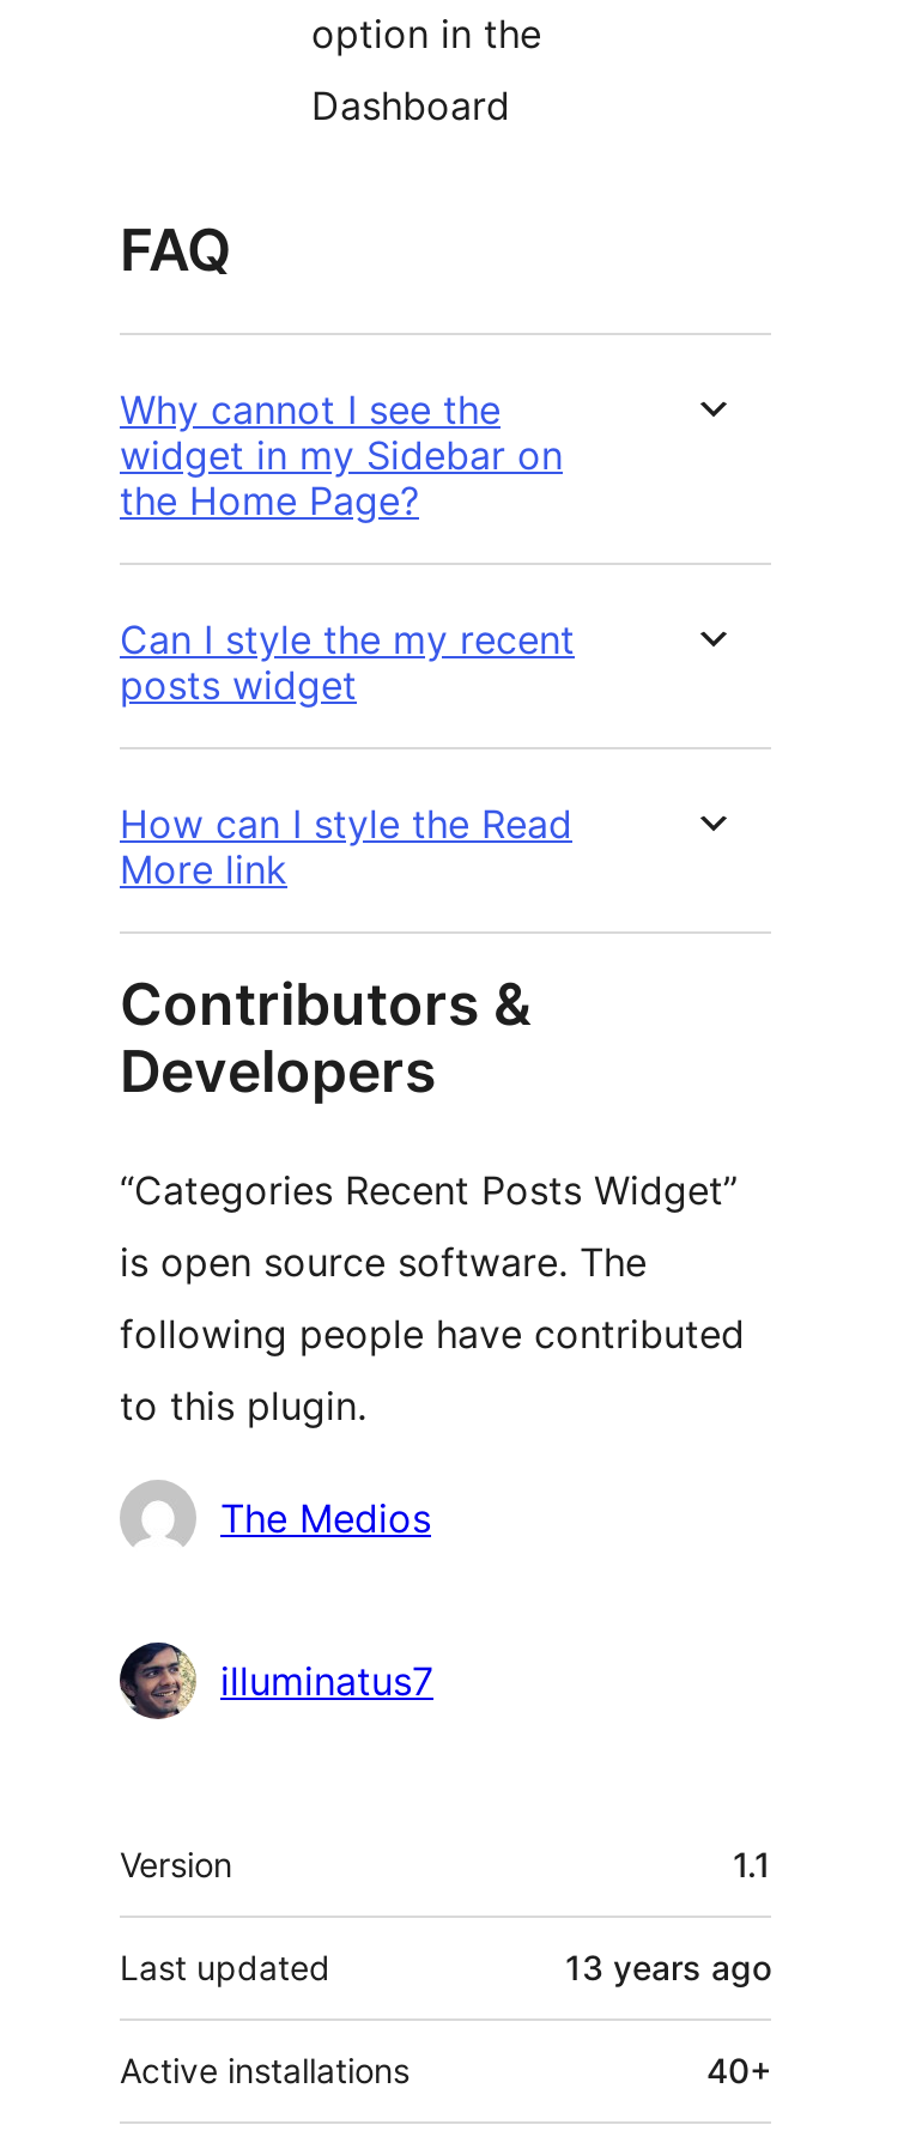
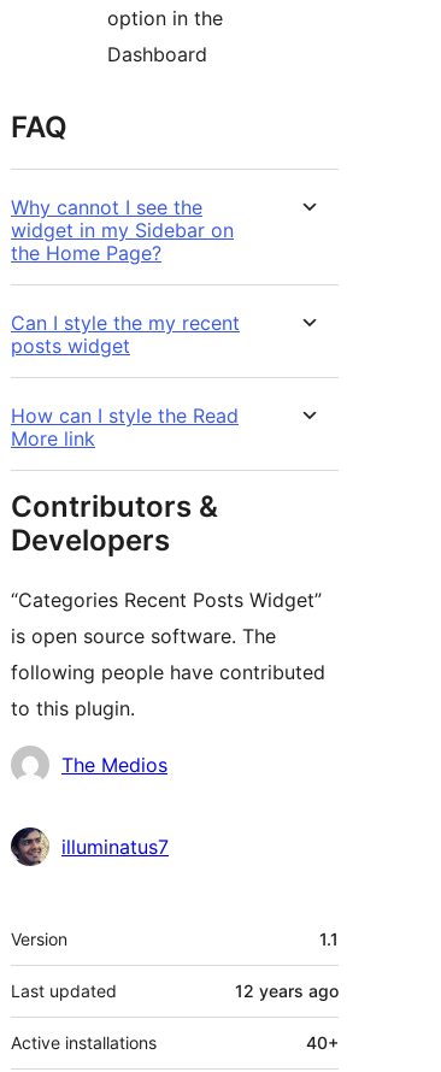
[565,1947,771,1988] 13 years ago -> [235,981,339,1001] 12 years ago

